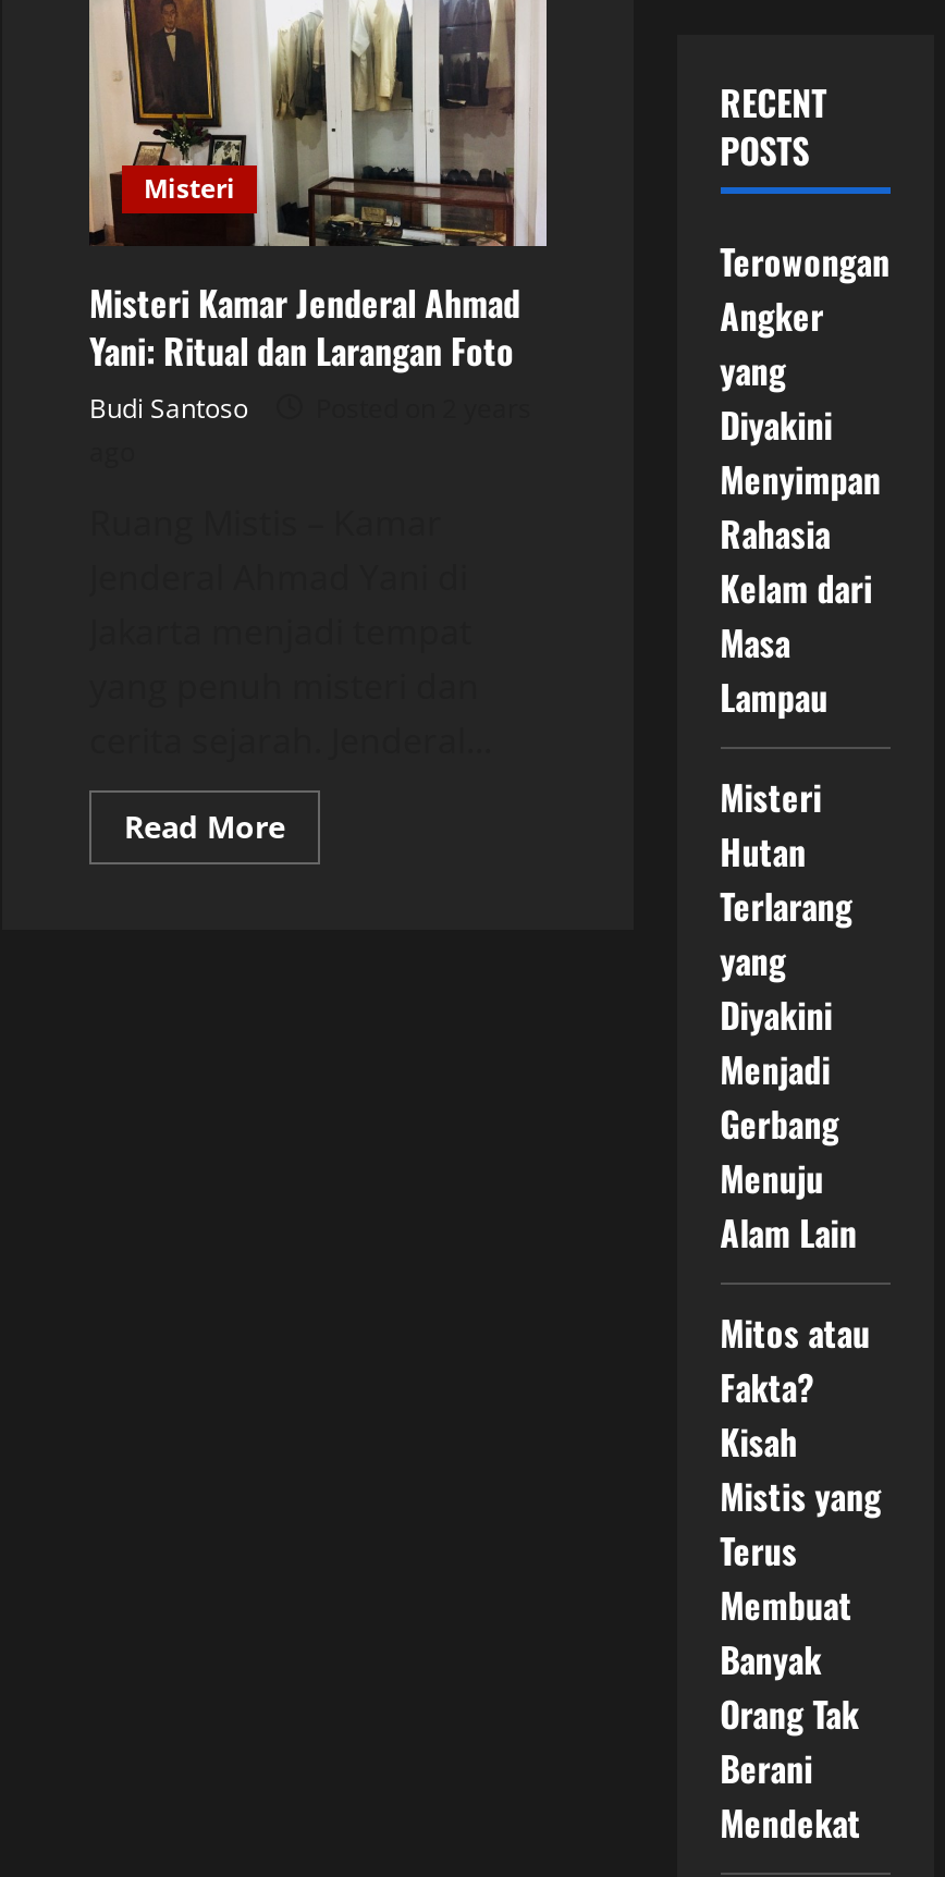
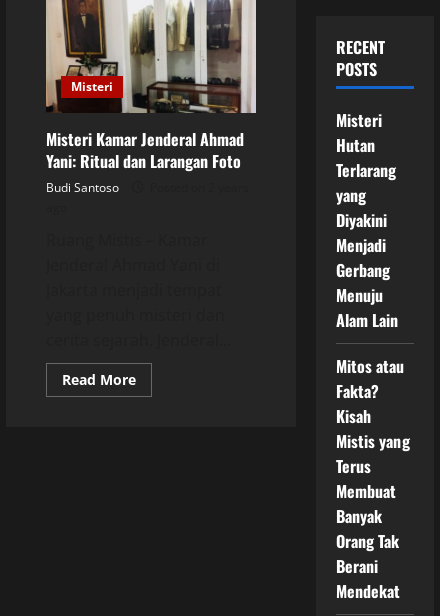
[720,235,890,723] Terowongan | Angker | yang | Diyakini | Menyimpan | Rahasia | Kelam dari | Masa | Lampau -> none

